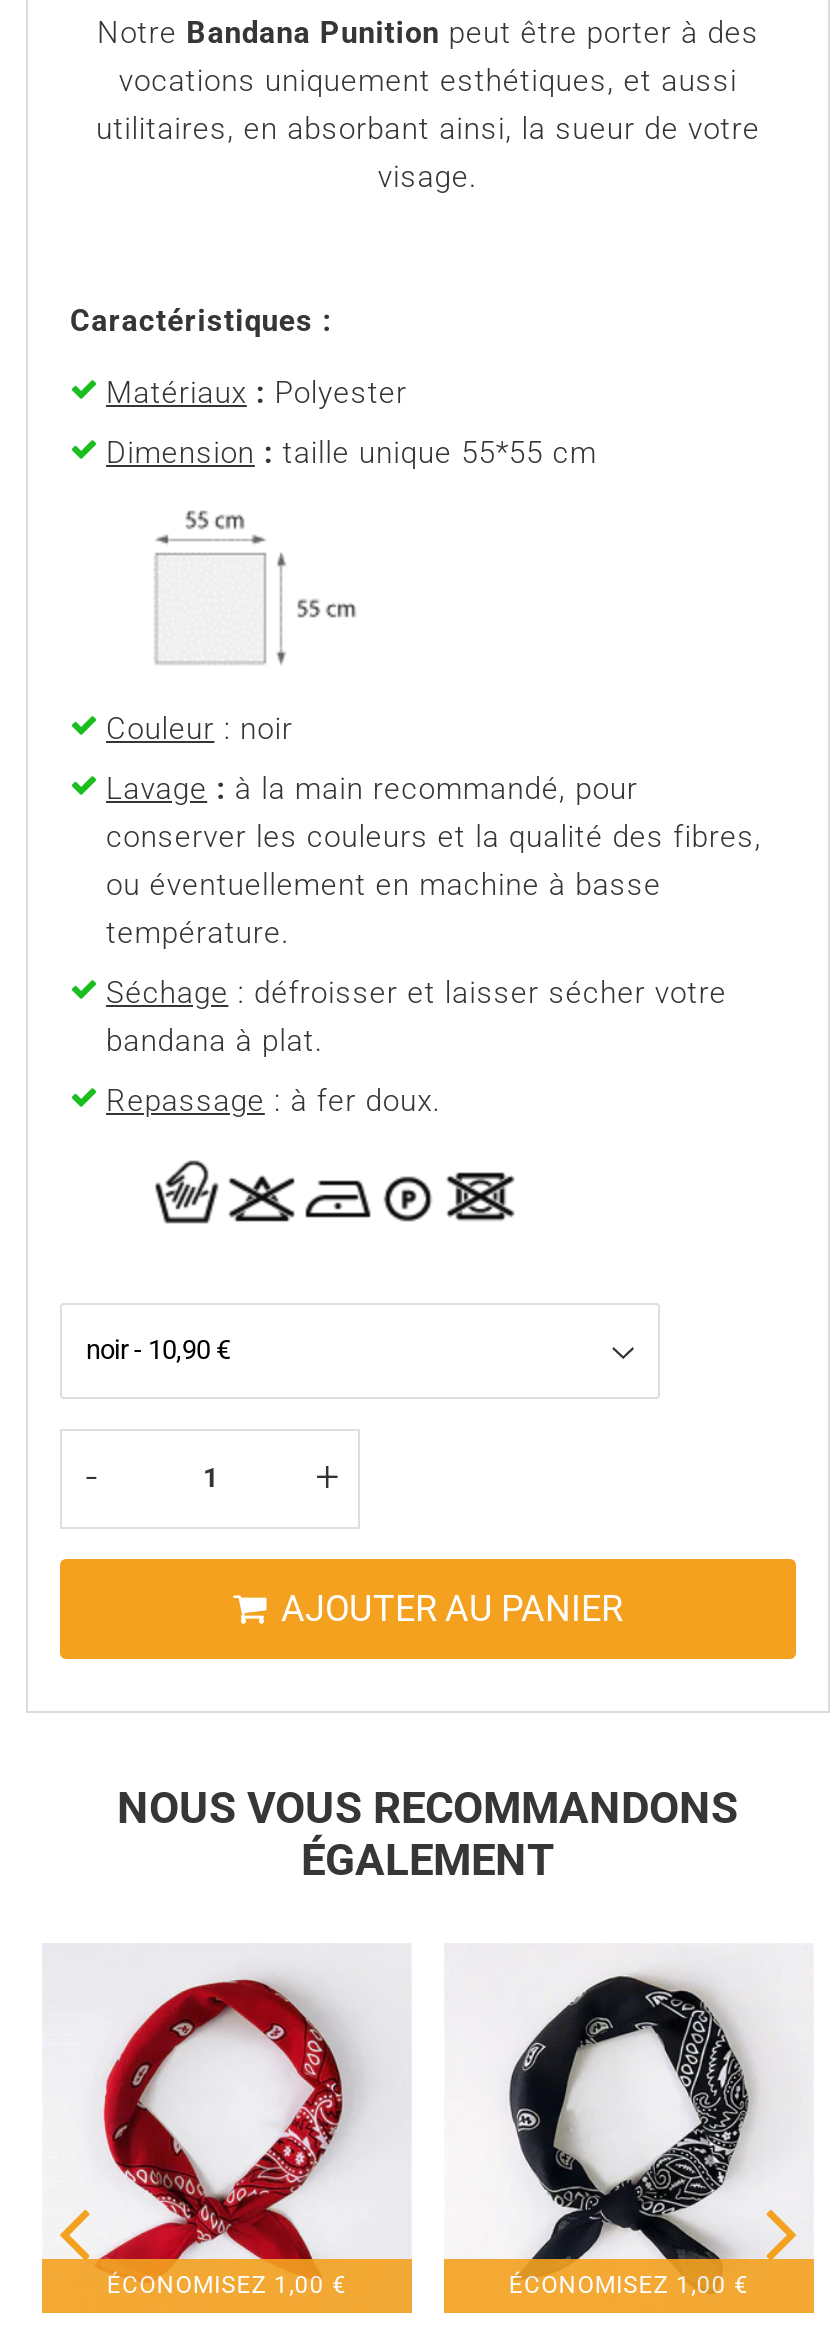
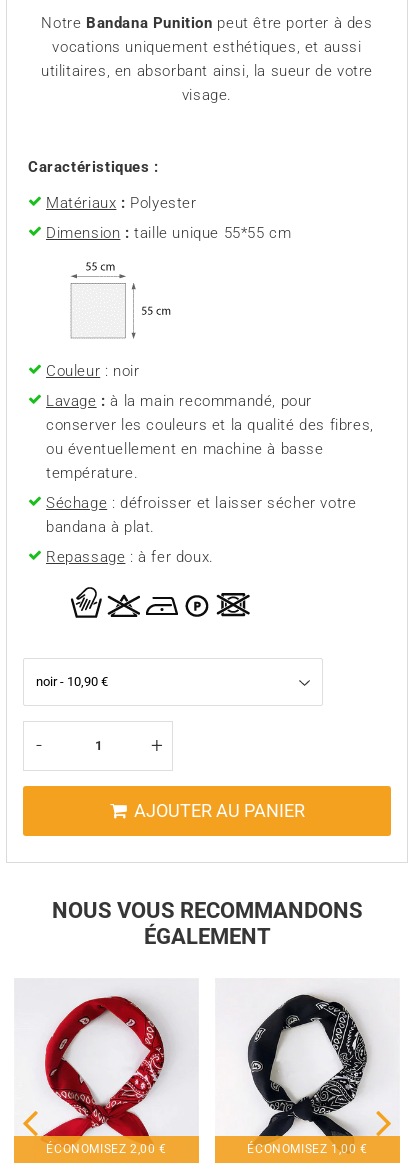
[107,2271,347,2299] ÉCONOMISEZ 1,00 € -> [46,1142,167,1156] ÉCONOMISEZ 2,00 €

